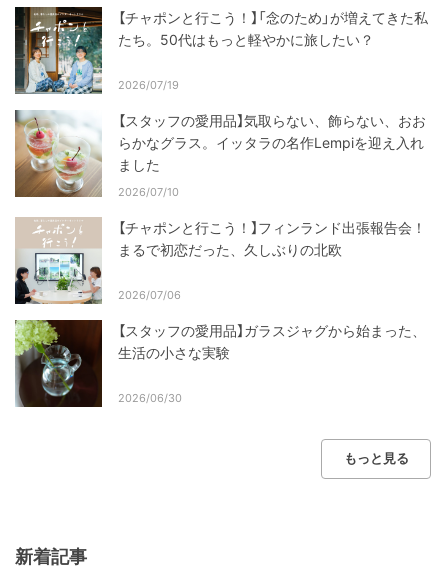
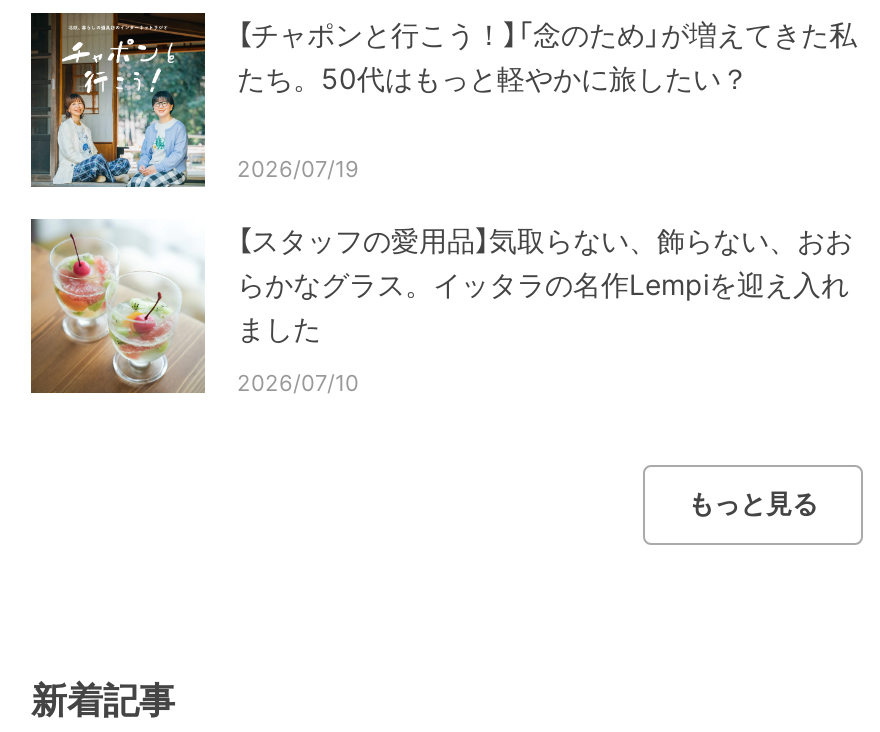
[14,217,426,405] [image] | 【チャポンと行こう！】フィンランド出張報告会！ | まるで初恋だった、久しぶりの北欧 | 2026/07/06 | 【スタッフの愛用品】ガラスジャグから始まった、 | 生活の小さな実験 | 2026/06/30 -> none
[15,319,103,408] [image] -> none

